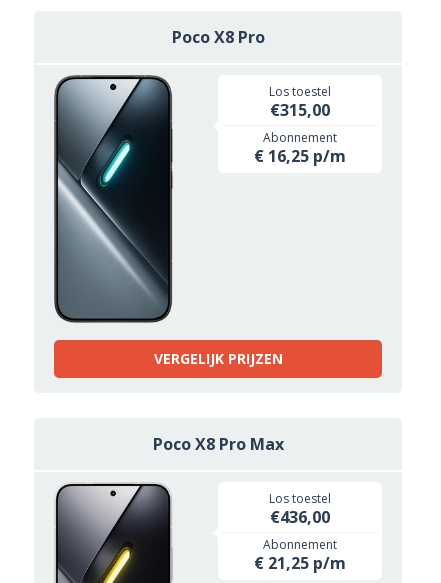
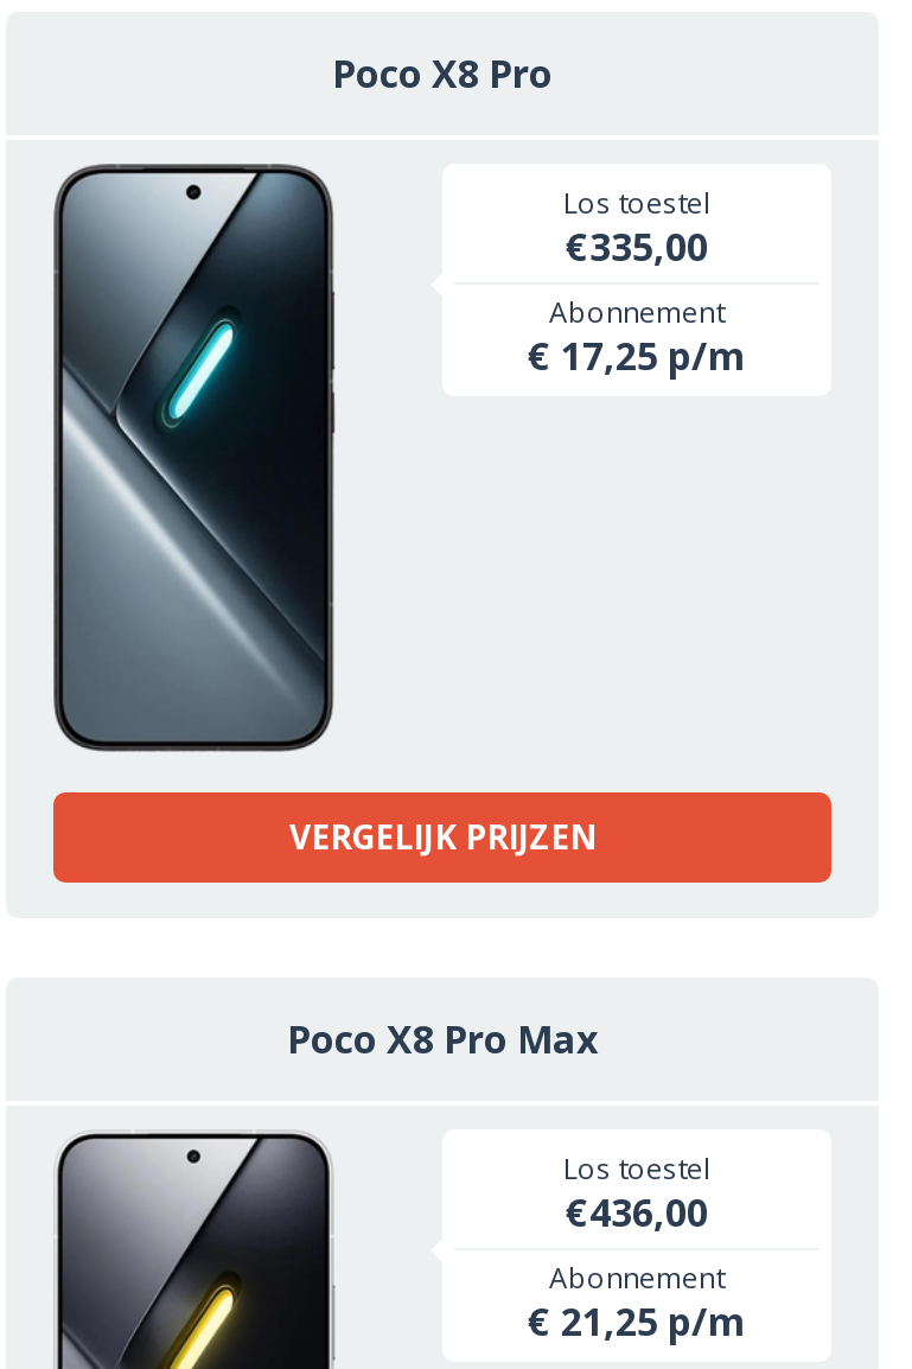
[270,99,330,121] €315,00 -> [566,220,708,272] €335,00
[254,145,346,167] € 16,25 p/m -> [528,329,746,382] € 17,25 p/m

